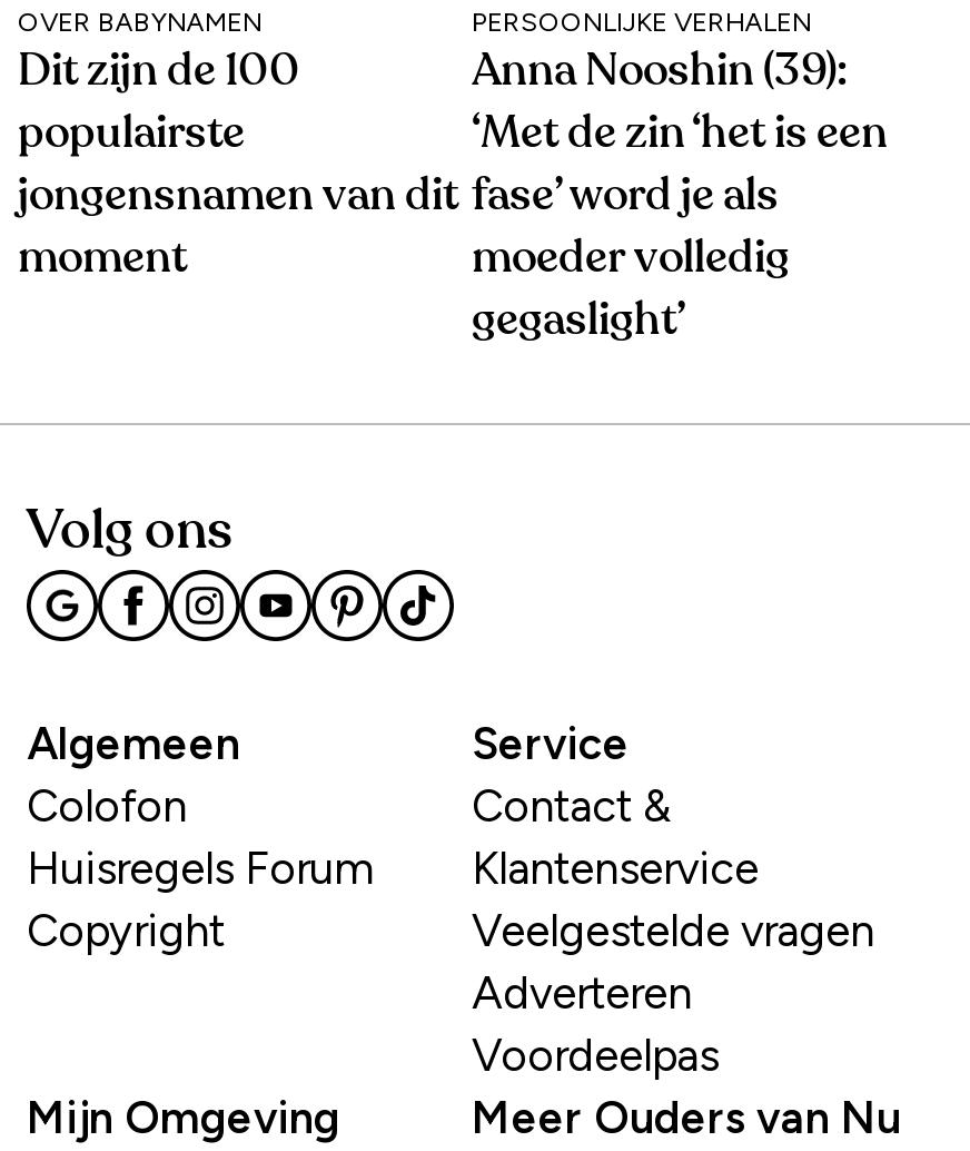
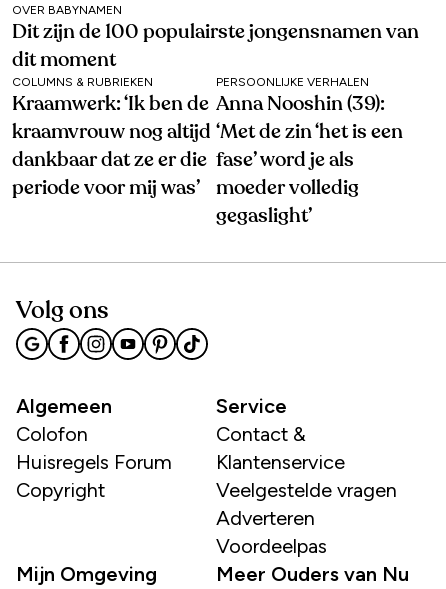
[18,48,458,280] Dit zijn de 100 | populairste | jongensnamen van dit | moment -> [12,22,419,198] Dit zijn de 100 populairste jongensnamen van | dit moment | COLUMNS & RUBRIEKEN | Kraamwerk: ‘Ik ben de | kraamvrouw nog altijd | dankbaar dat ze er die | periode voor mij was’

